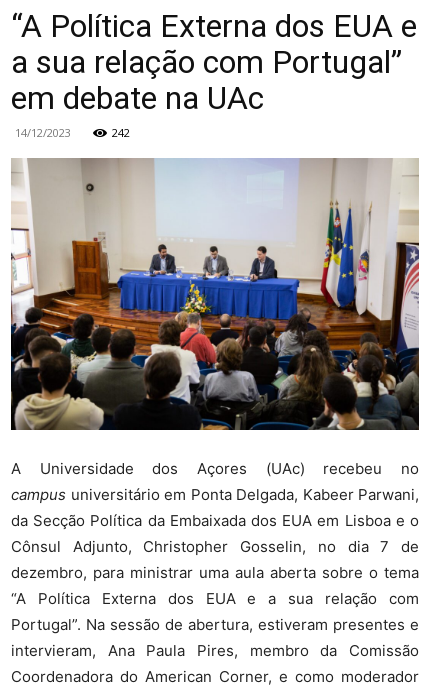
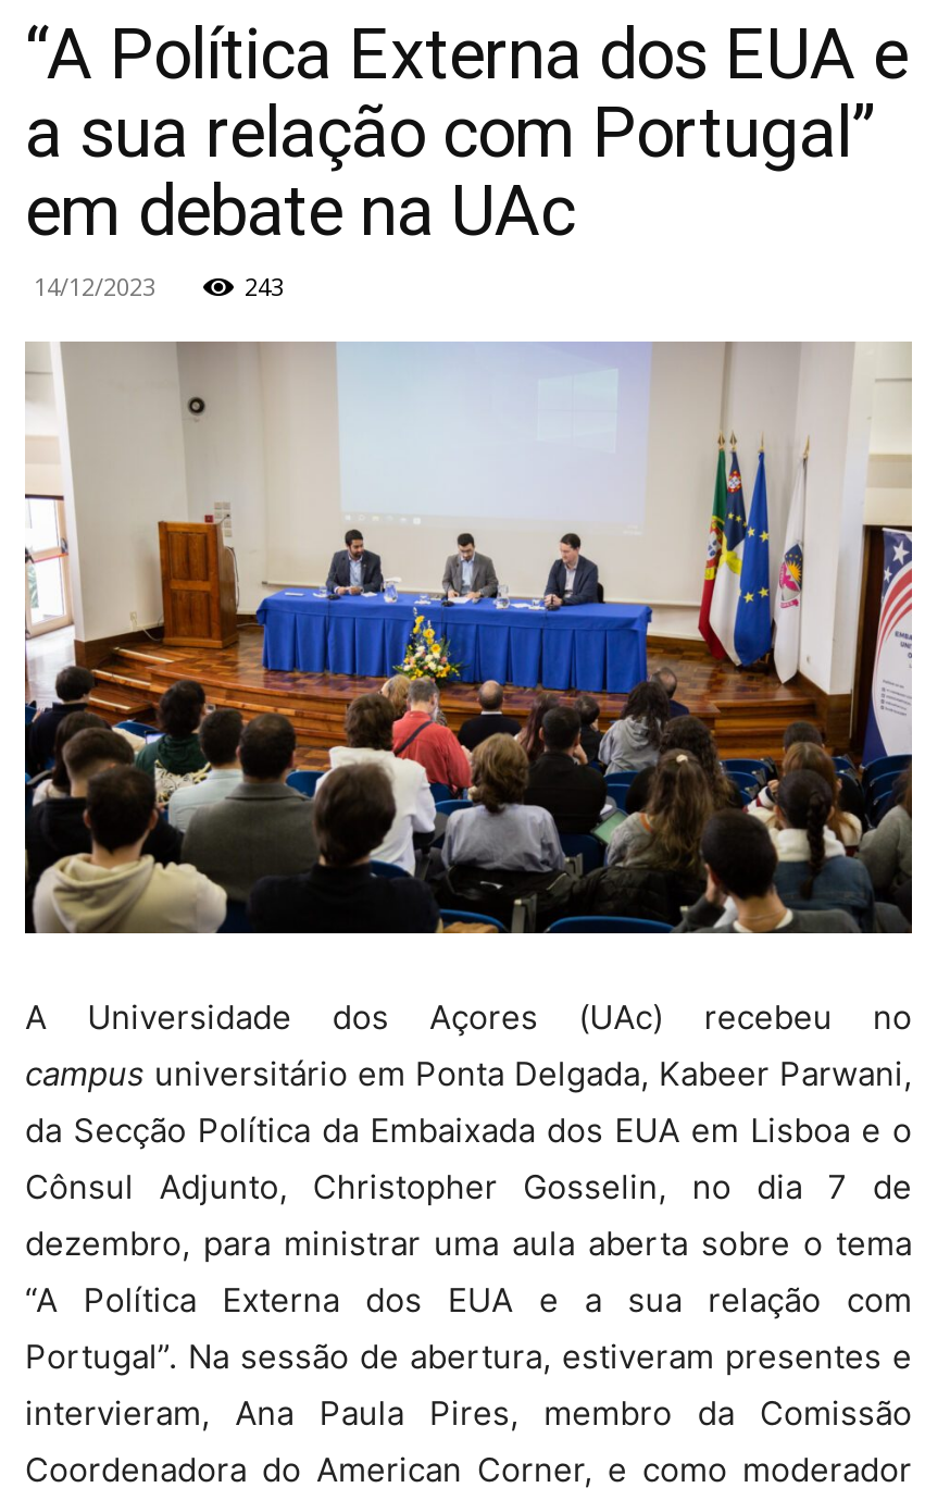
[112,125,130,140] 242 -> [245,270,284,302] 243

